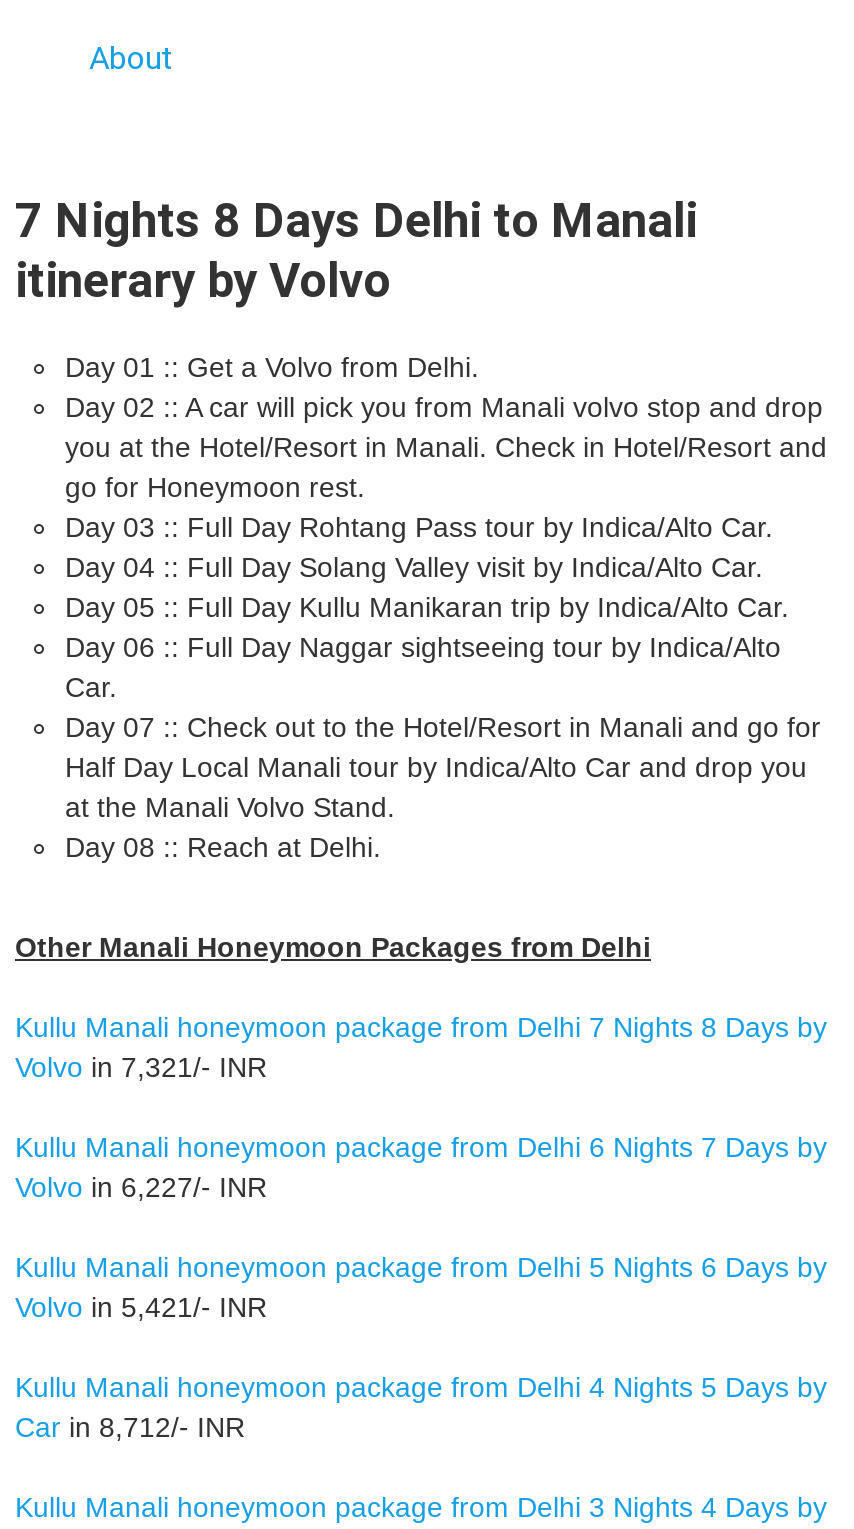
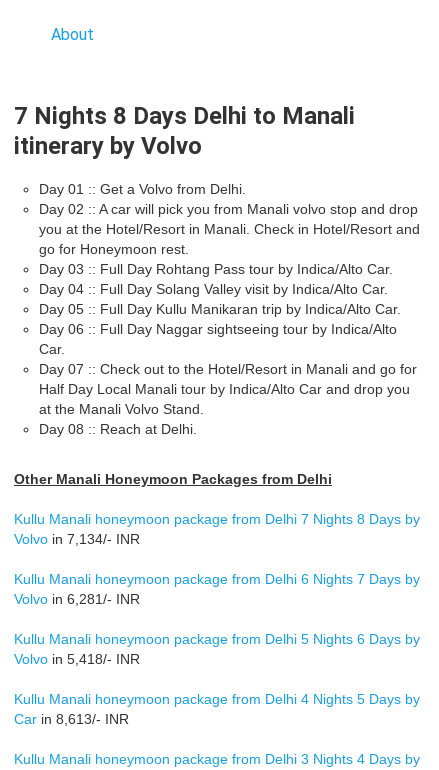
[15,1051,267,1083] Volvo in 7,321/- INR -> [14,531,140,547] Volvo in 7,134/- INR
[15,1171,267,1203] Volvo in 6,227/- INR -> [14,591,140,607] Volvo in 6,281/- INR
[15,1291,267,1323] Volvo in 5,421/- INR -> [14,651,140,667] Volvo in 5,418/- INR
[15,1411,245,1443] Car in 8,712/- INR -> [14,711,129,727] Car in 8,613/- INR

